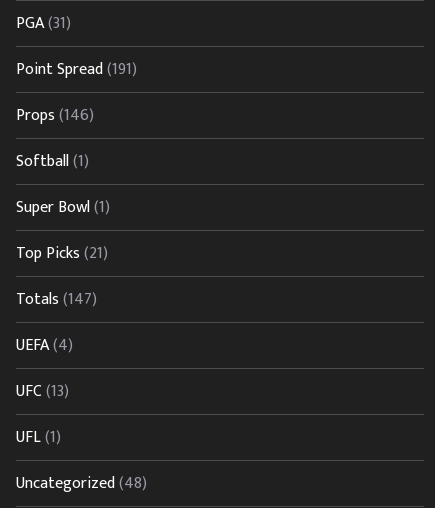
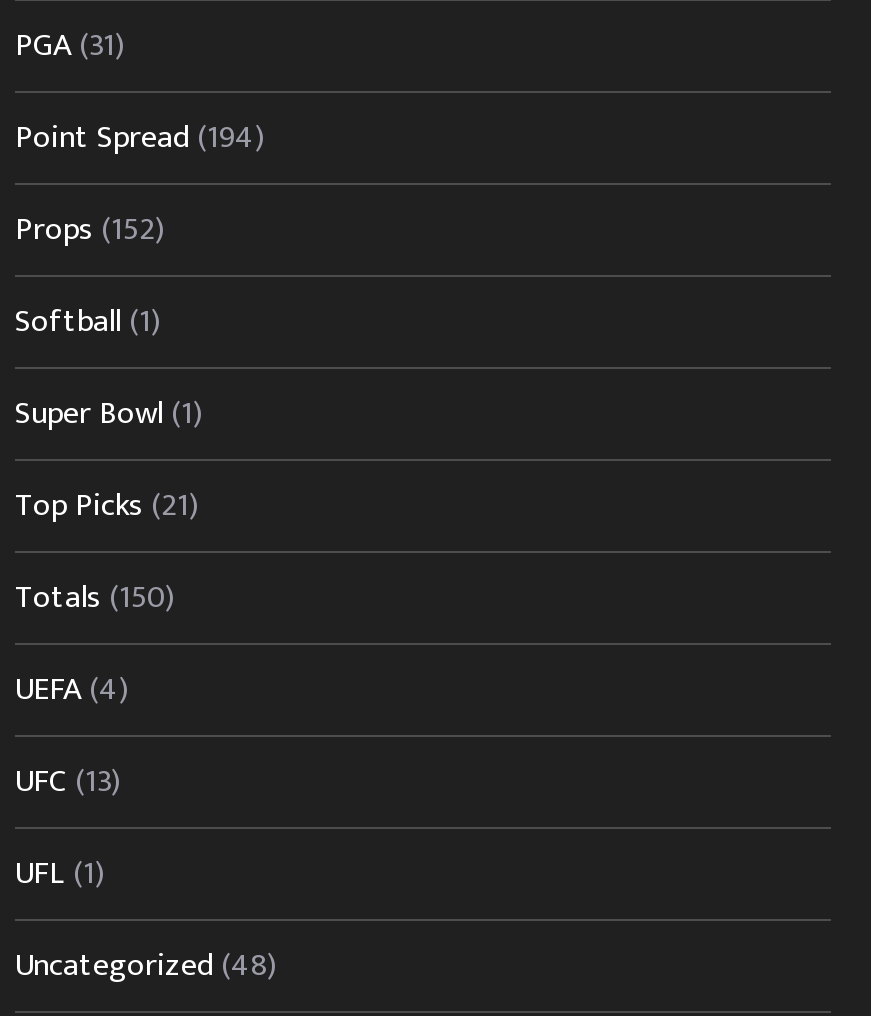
[16,56,137,83] Point Spread (191) -> [15,111,265,165] Point Spread (194)
[16,102,94,129] Props (146) -> [15,203,165,257] Props (152)
[16,286,97,313] Totals (147) -> [15,571,175,625] Totals (150)

